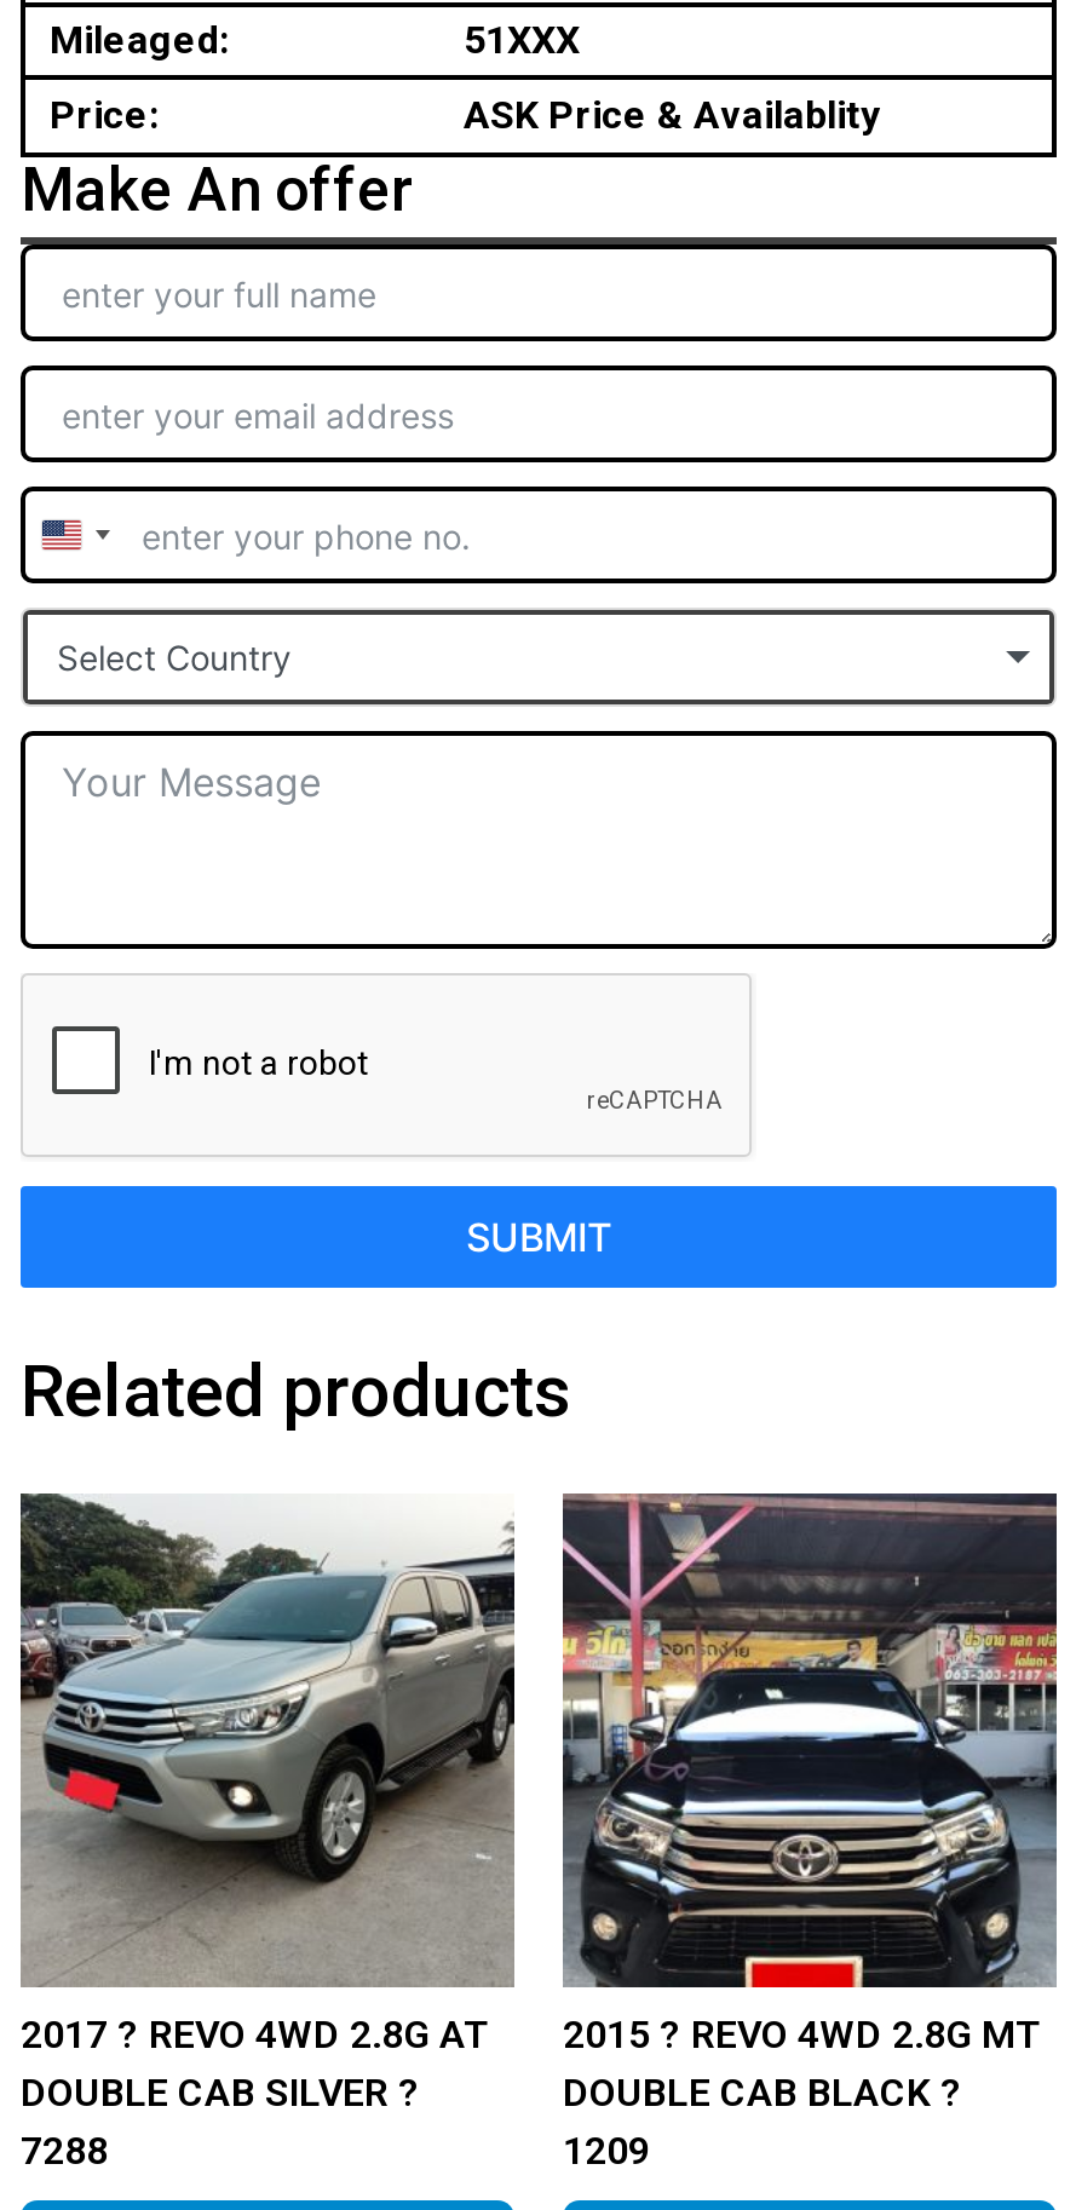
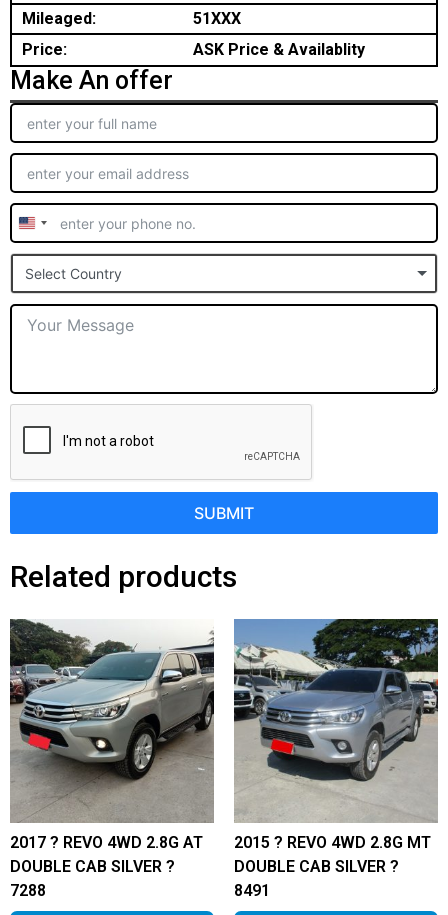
[560,1491,1059,2116] [image] | DOUBLE CAB BLACK ? -> [233,618,439,876] [image] | DOUBLE CAB SILVER ?
[563,2128,650,2174] 1209 -> [234,881,270,900] 8491

